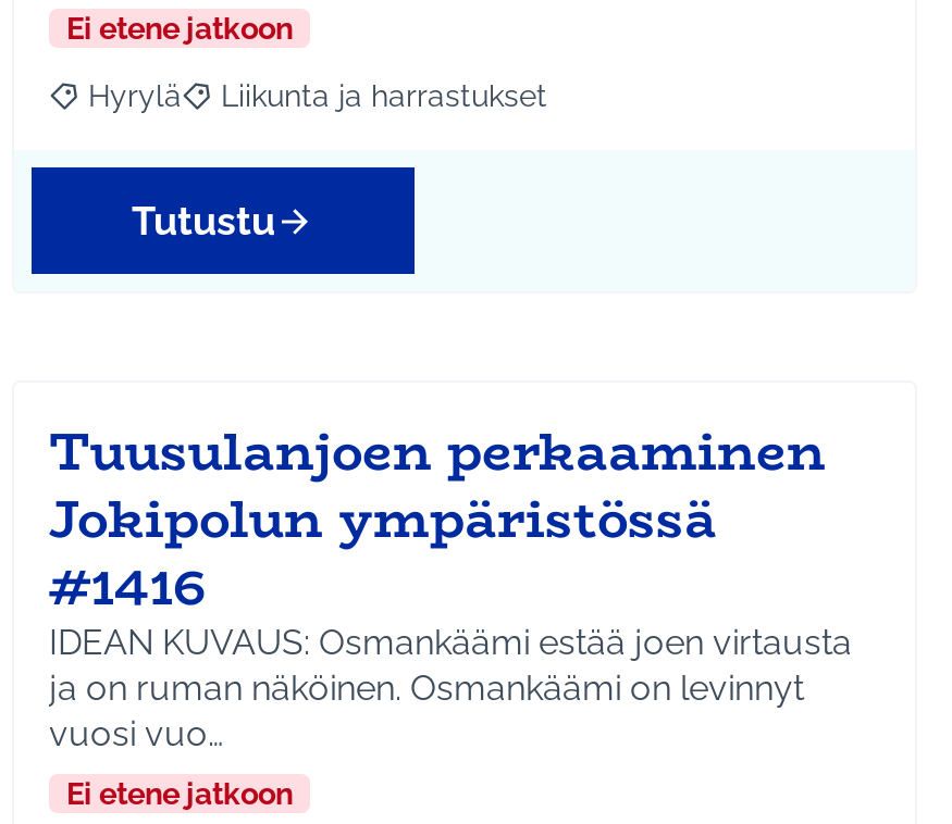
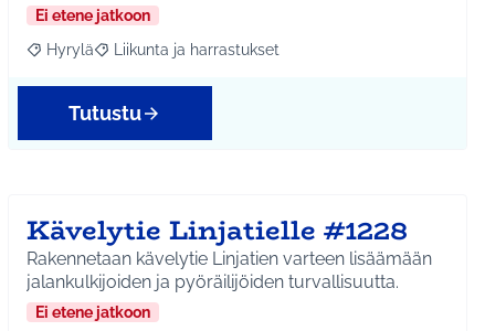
[49,411,852,755] Tuusulanjoen perkaaminen | Jokipolun ympäristössä | #1416 | IDEAN KUVAUS: Osmankäämi estää joen virtausta | ja on ruman näköinen. Osmankäämi on levinnyt | vuosi vuo… -> [27,210,432,292] Kävelytie Linjatielle #1228 | Rakennetaan kävelytie Linjatien varteen lisäämään | jalankulkijoiden ja pyöräilijöiden turvallisuutta.

